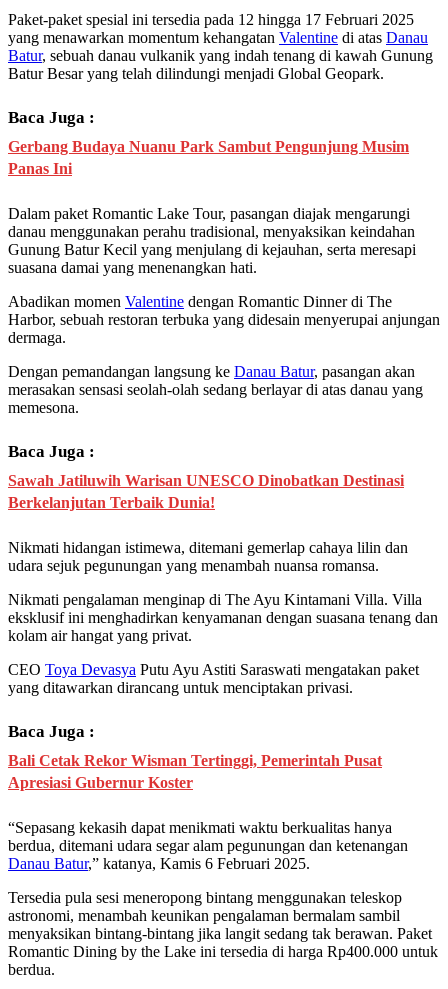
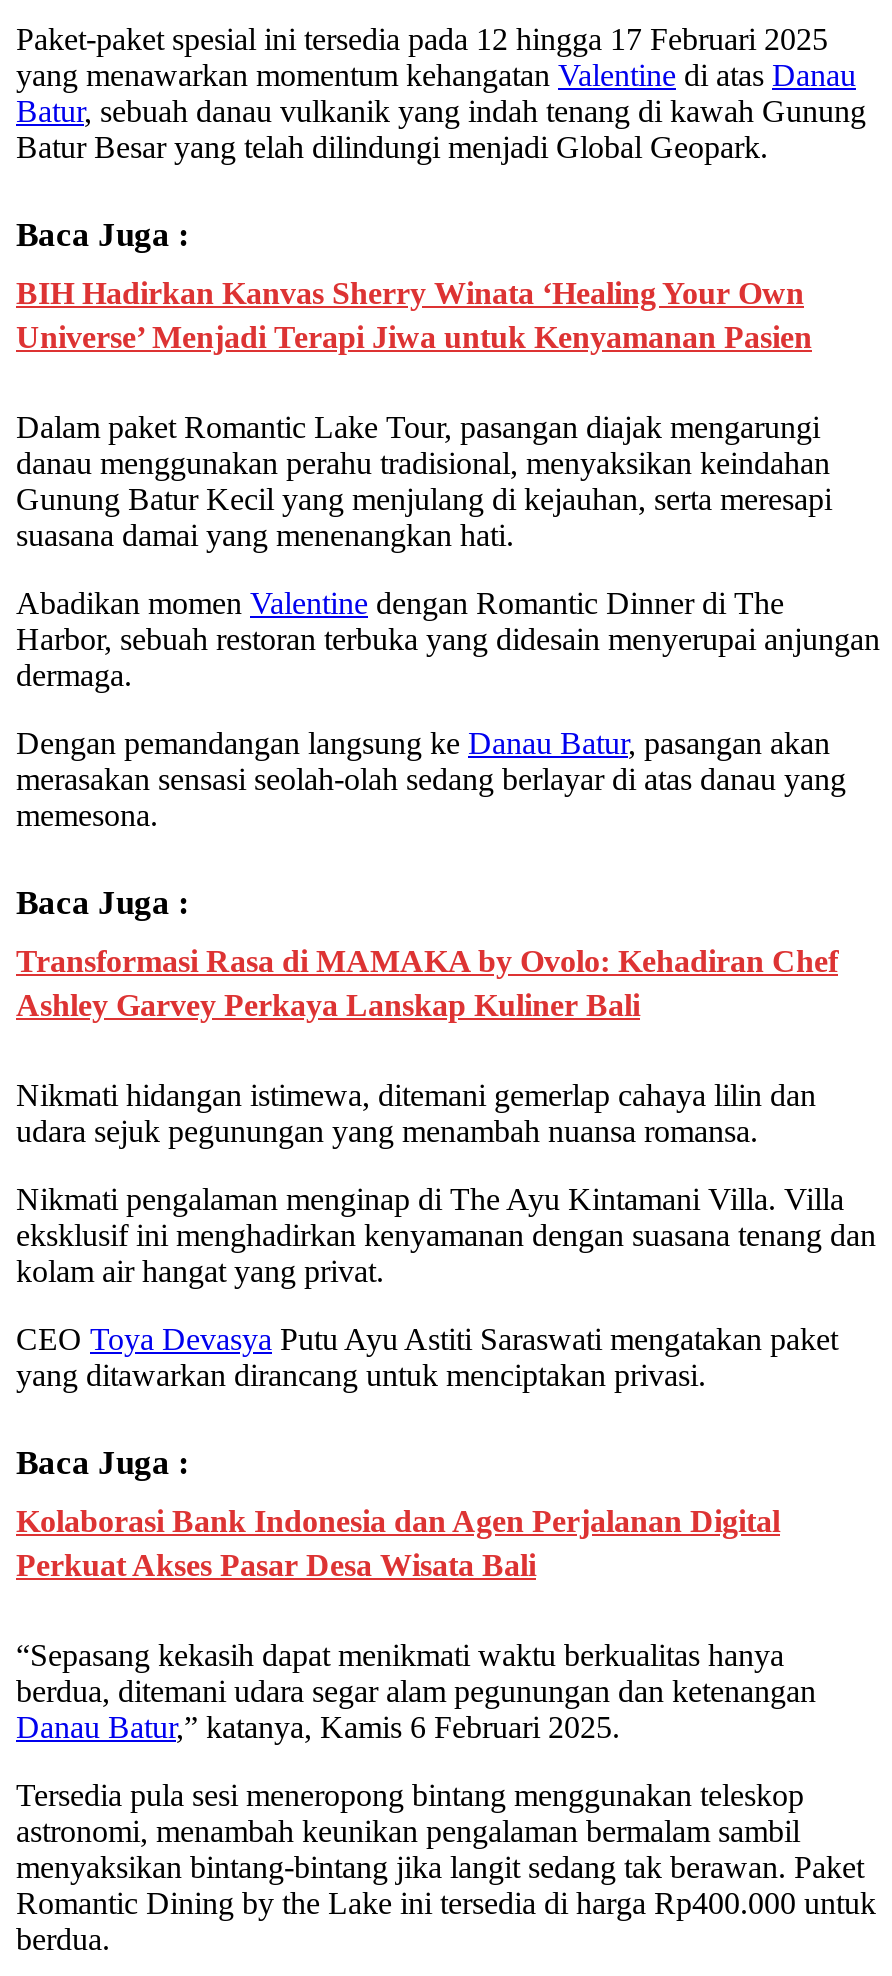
[8,138,409,177] Gerbang Budaya Nuanu Park Sambut Pengunjung Musim | Panas Ini -> [16,276,812,354] BIH Hadirkan Kanvas Sherry Winata ‘Healing Your Own | Universe’ Menjadi Terapi Jiwa untuk Kenyamanan Pasien
[8,472,404,511] Sawah Jatiluwih Warisan UNESCO Dinobatkan Destinasi | Berkelanjutan Terbaik Dunia! -> [16,944,838,1022] Transformasi Rasa di MAMAKA by Ovolo: Kehadiran Chef | Ashley Garvey Perkaya Lanskap Kuliner Bali
[8,752,382,791] Bali Cetak Rekor Wisman Tertinggi, Pemerintah Pusat | Apresiasi Gubernur Koster -> [16,1504,780,1582] Kolaborasi Bank Indonesia dan Agen Perjalanan Digital | Perkuat Akses Pasar Desa Wisata Bali

